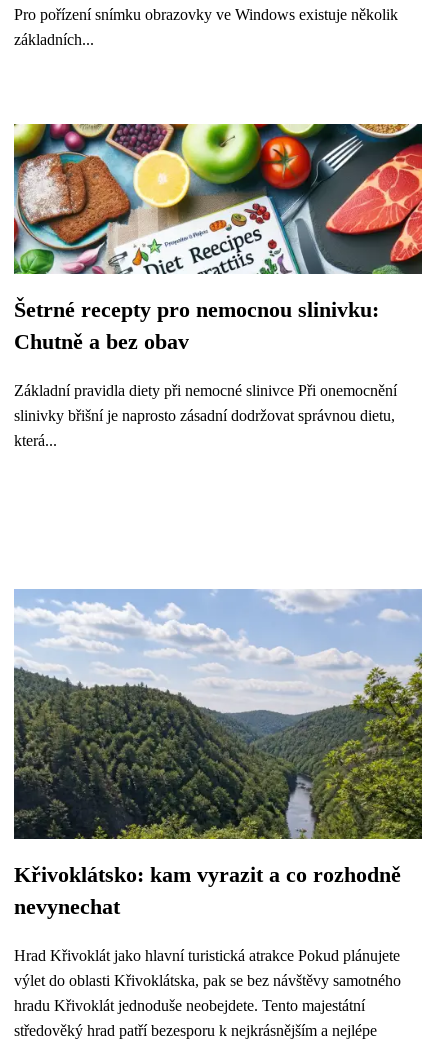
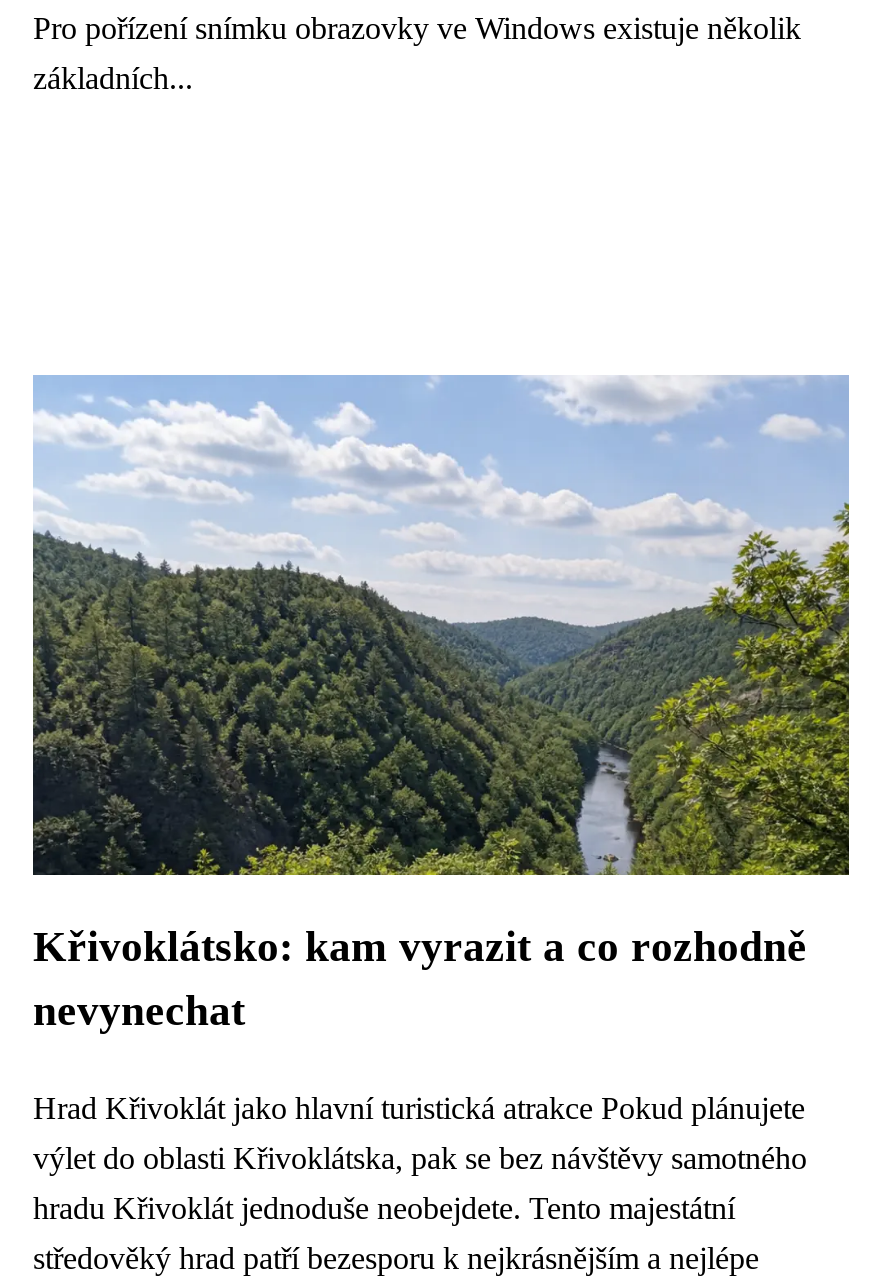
[13,123,423,449] [image] | Šetrné recepty pro nemocnou slinivku: | Chutně a bez obav | Základní pravidla diety při nemocné slinivce Při onemocnění | slinivky břišní je naprosto zásadní dodržovat správnou dietu, | která... -> none

